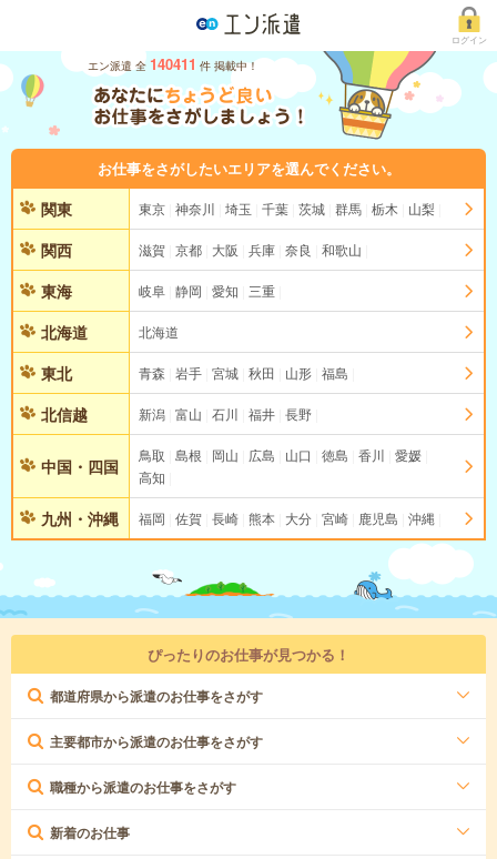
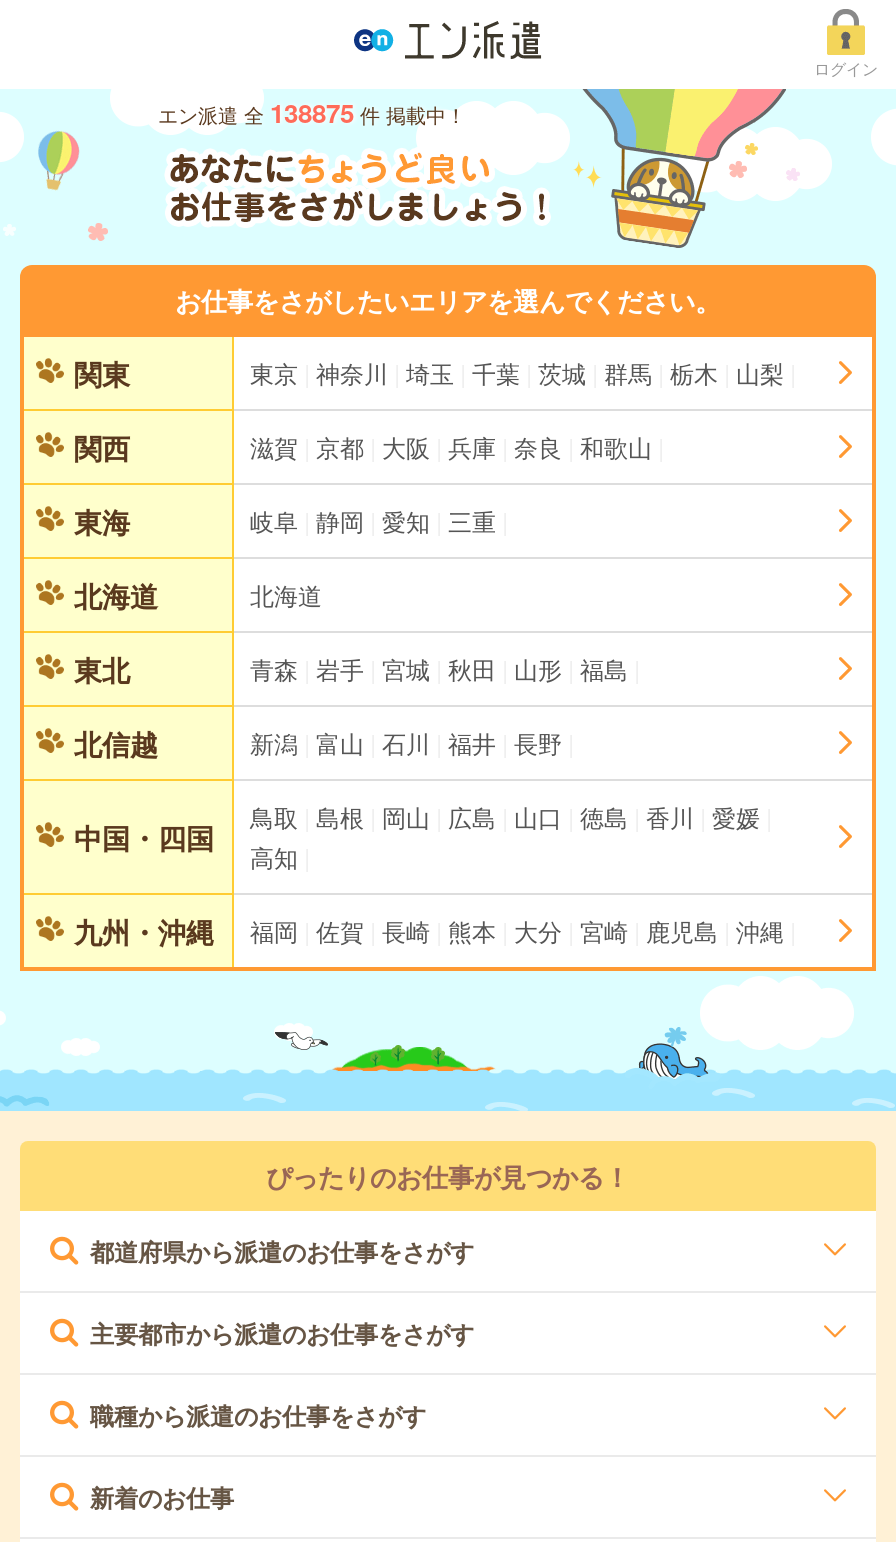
[88,54,258,75] エン派遣 全 140411 件 掲載中！ -> [158,94,466,132] エン派遣 全 138875 件 掲載中！

